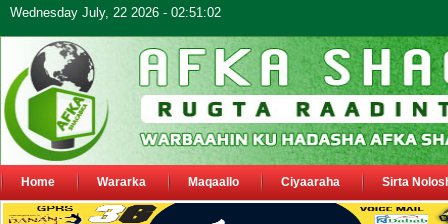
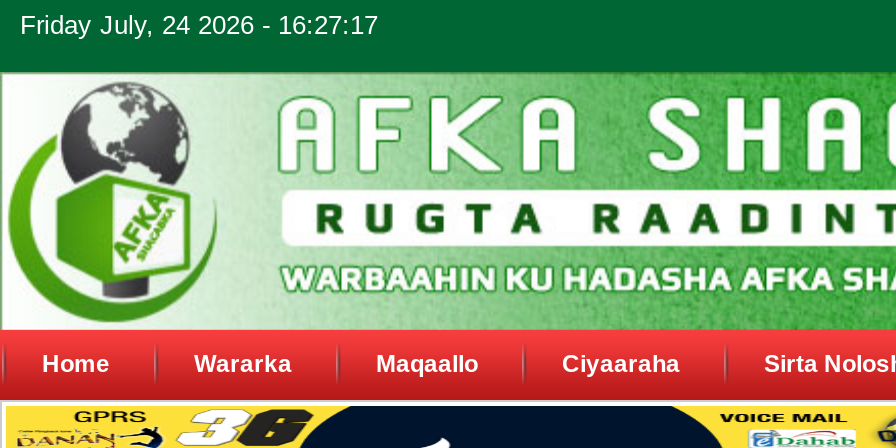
[10,5,221,20] Wednesday July, 22 2026 - 02:51:02 -> [20,10,378,40] Friday July, 24 2026 - 16:27:17

